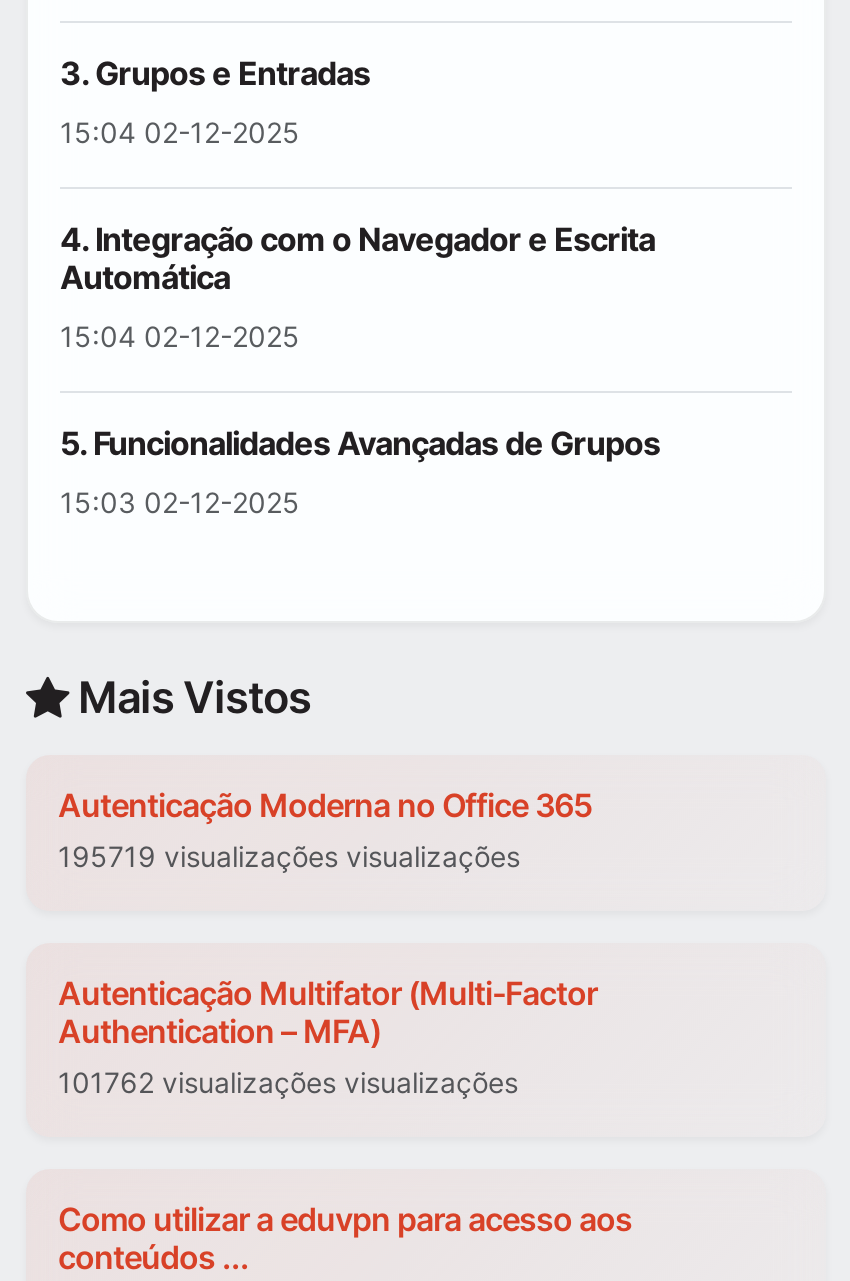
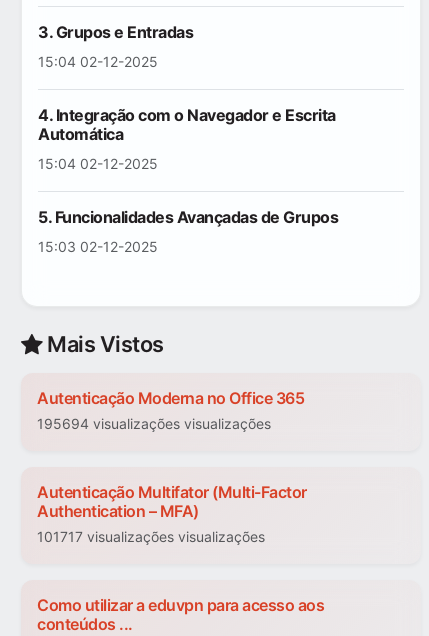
[58,840,520,874] 195719 visualizações visualizações -> [37,415,271,432] 195694 visualizações visualizações
[58,1066,518,1100] 101762 visualizações visualizações -> [37,528,265,545] 101717 visualizações visualizações

